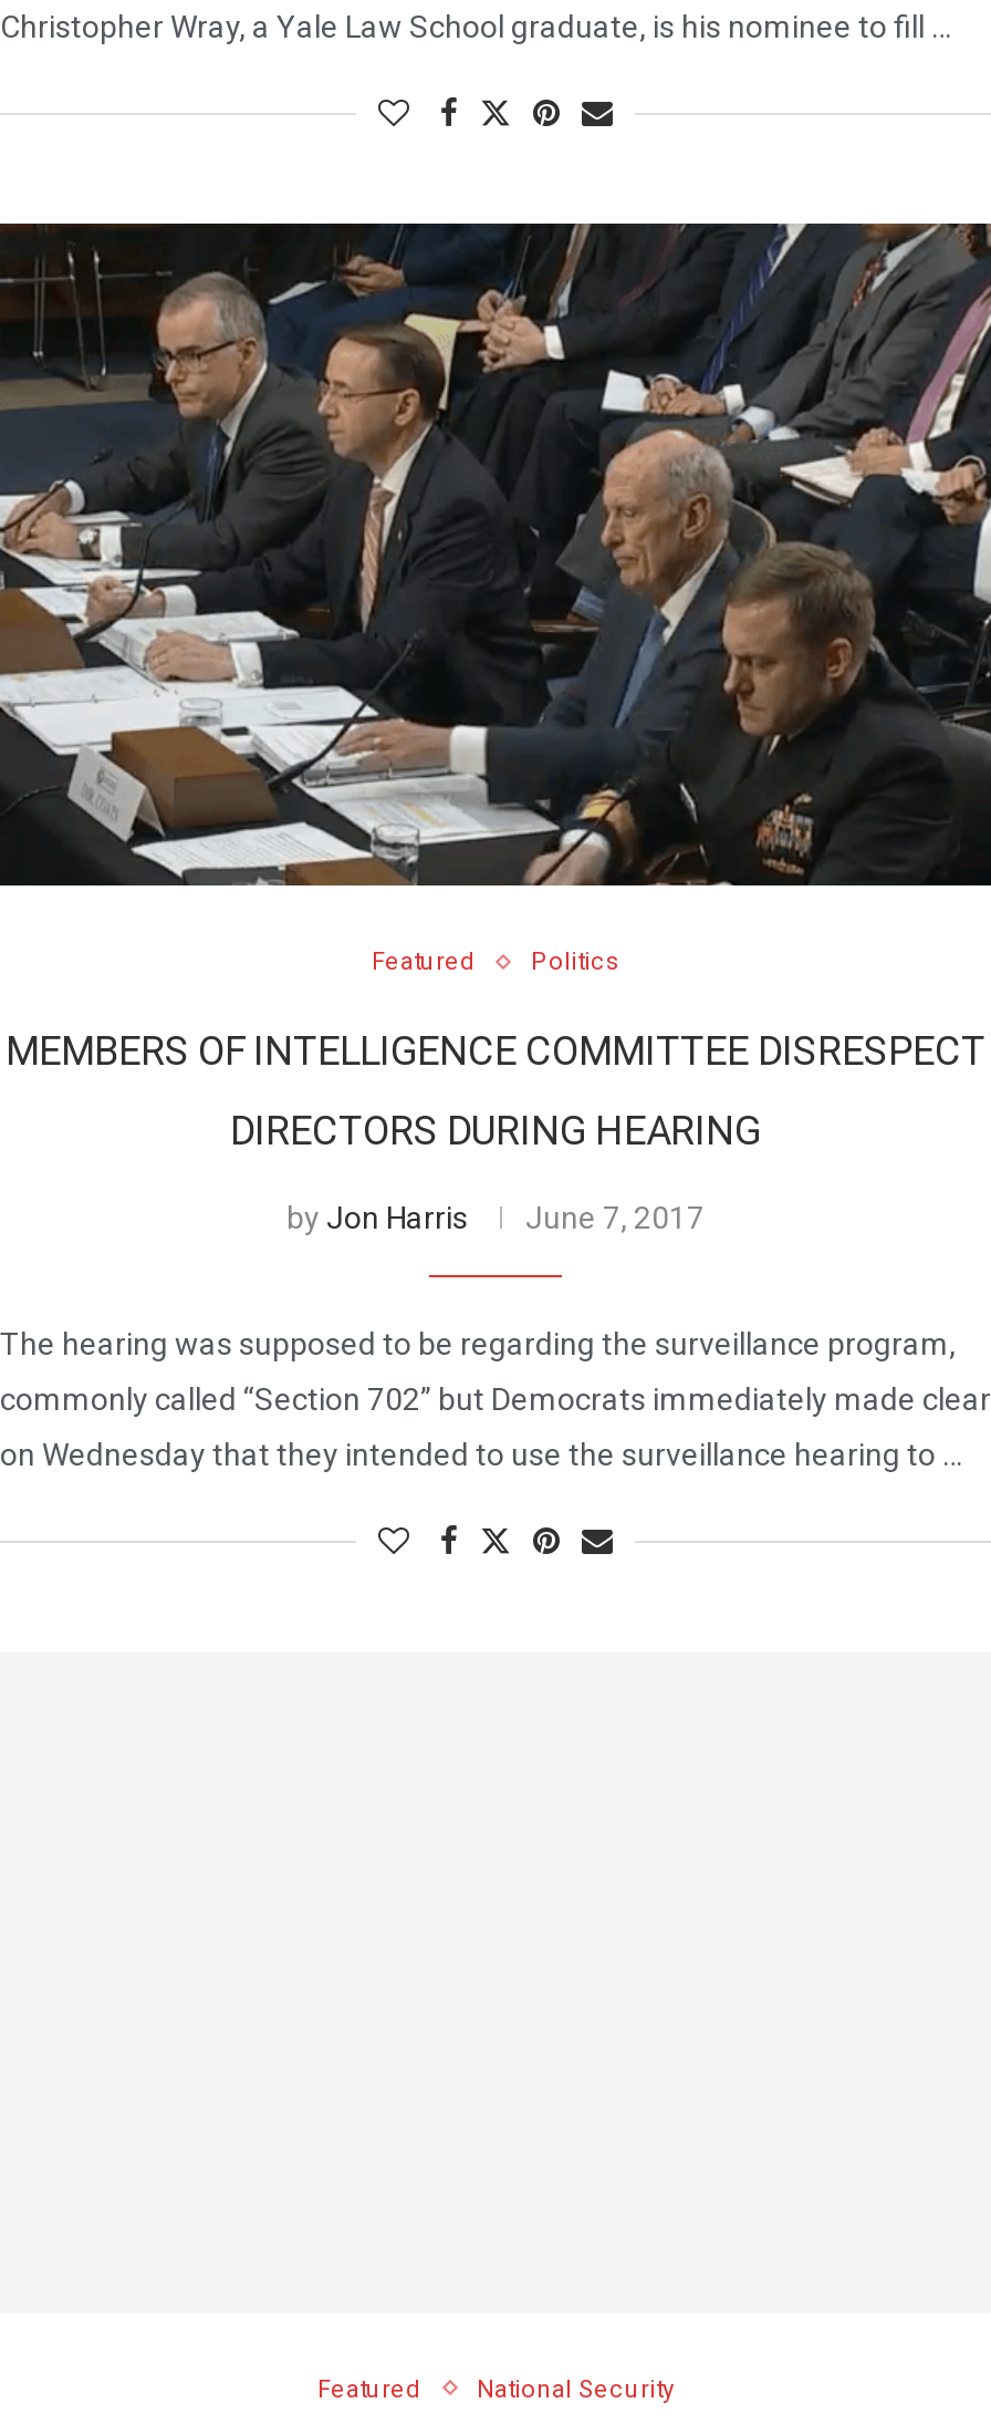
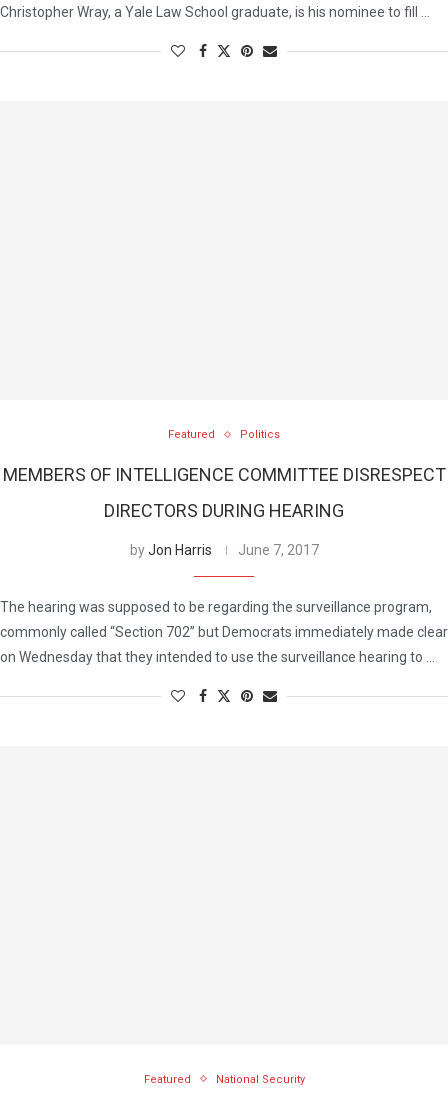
[7,221,984,888] [image] -> none

